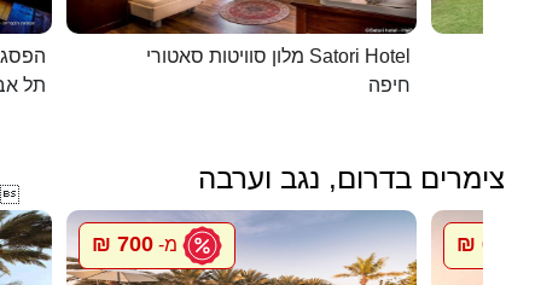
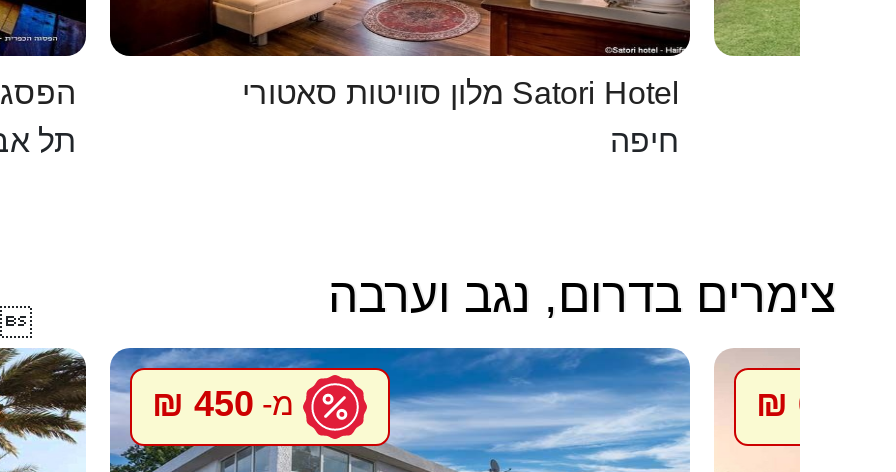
[117,232,182,256] מ- 700 ₪ -> [194,383,302,423] מ- 450 ₪

